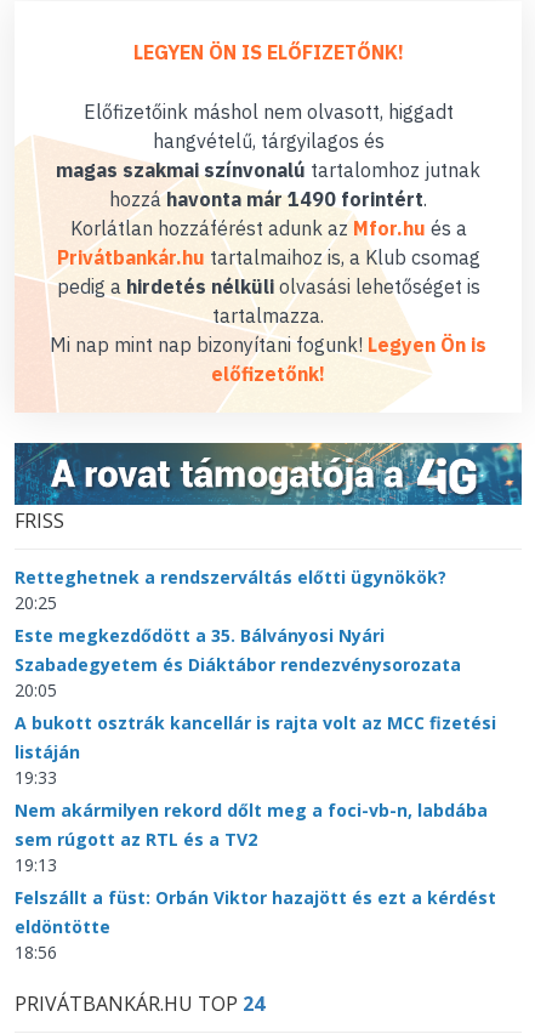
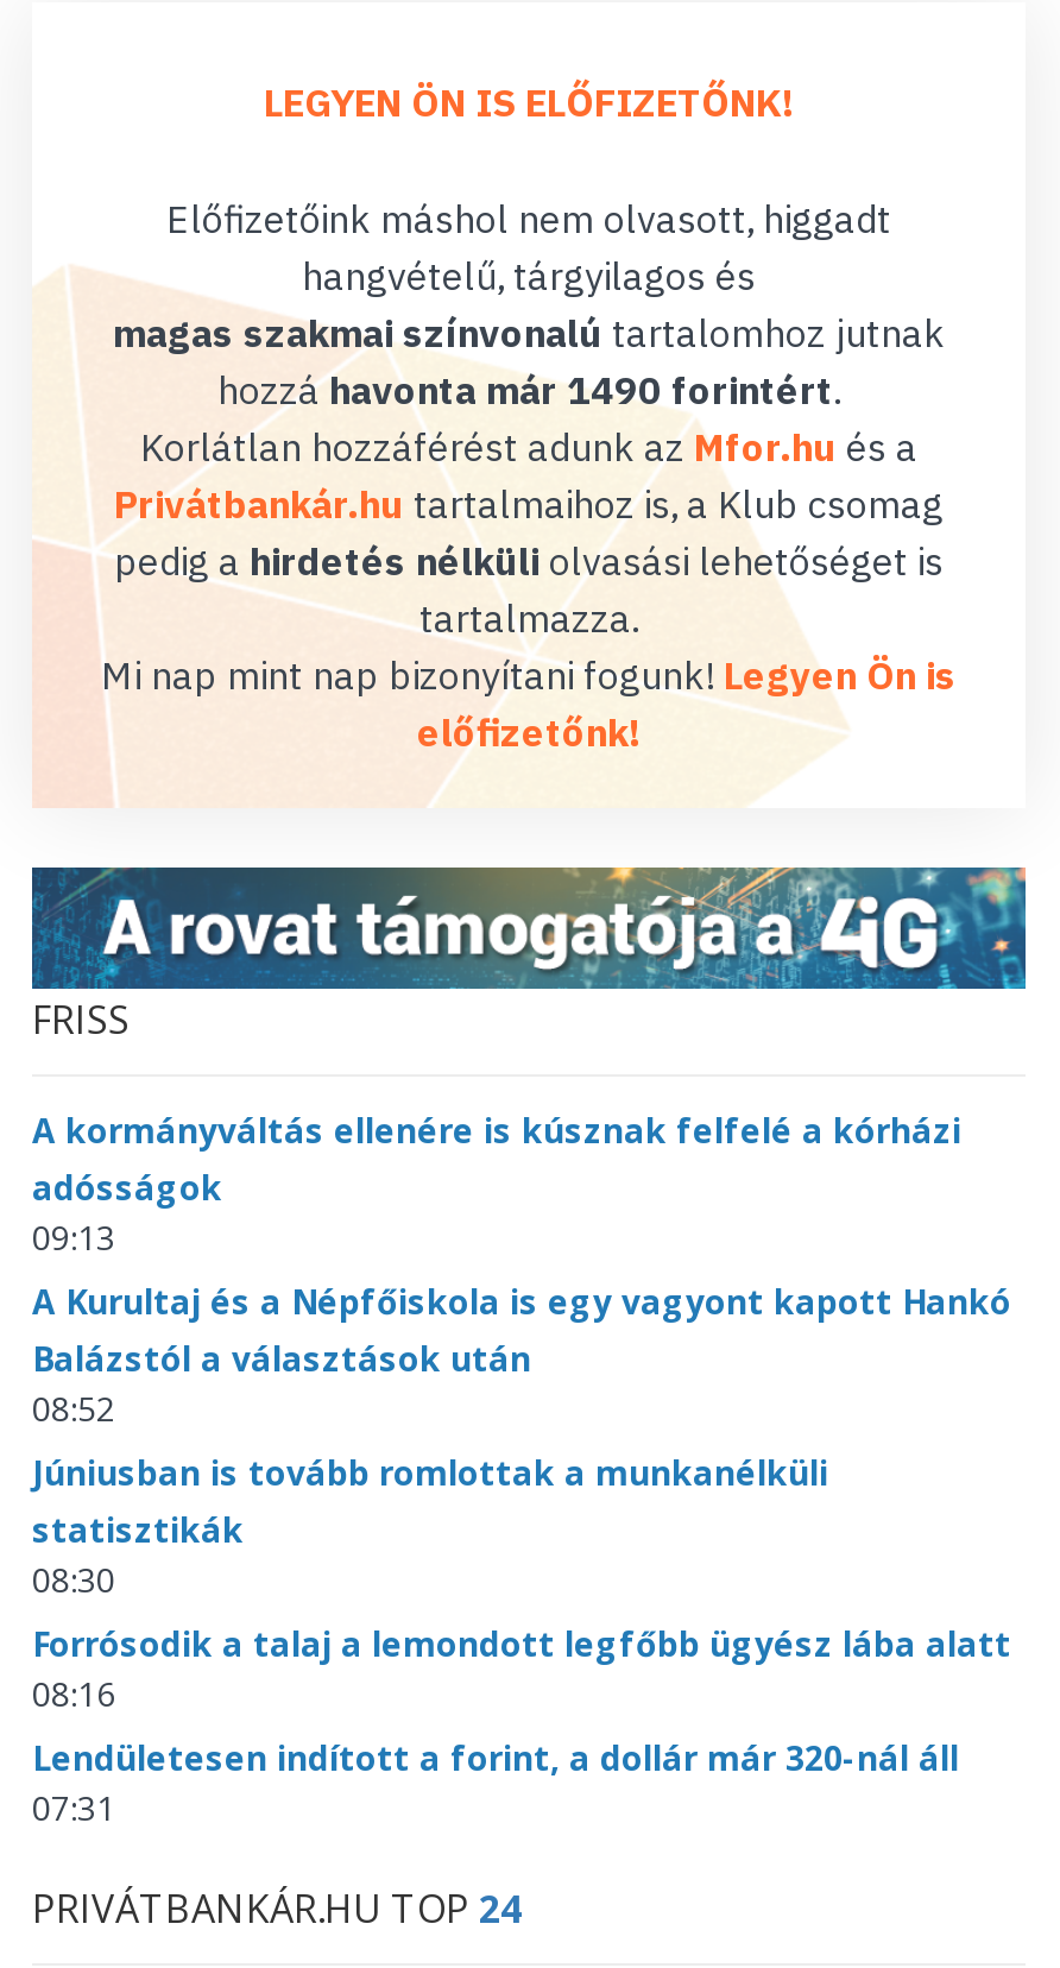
[15,566,496,964] Retteghetnek a rendszerváltás előtti ügynökök? | 20:25 | Este megkezdődött a 35. Bálványosi Nyári | Szabadegyetem és Diáktábor rendezvénysorozata | 20:05 | A bukott osztrák kancellár is rajta volt az MCC fizetési | listáján | 19:33 | Nem akármilyen rekord dőlt meg a foci-vb-n, labdába | sem rúgott az RTL és a TV2 | 19:13 | Felszállt a füst: Orbán Viktor hazajött és ezt a kérdést | eldöntötte | 18:56 -> [32,1109,1011,1831] A kormányváltás ellenére is kúsznak felfelé a kórházi | adósságok | 09:13 | A Kurultaj és a Népfőiskola is egy vagyont kapott Hankó | Balázstól a választások után | 08:52 | Júniusban is tovább romlottak a munkanélküli | statisztikák | 08:30 | Forrósodik a talaj a lemondott legfőbb ügyész lába alatt | 08:16 | Lendületesen indított a forint, a dollár már 320-nál áll | 07:31

